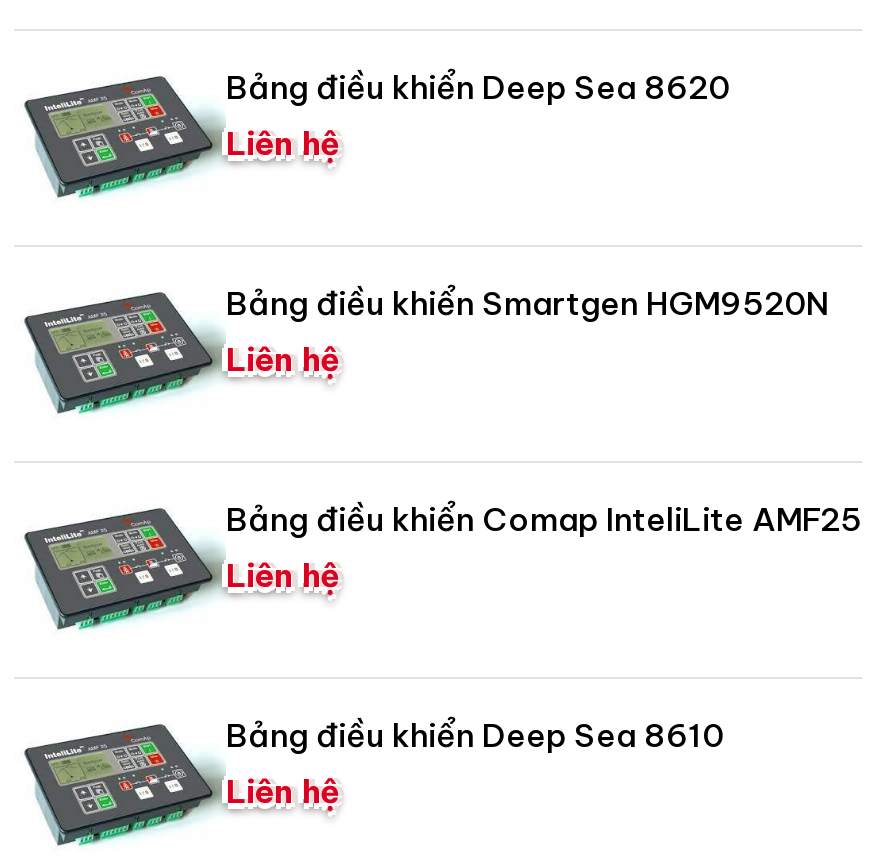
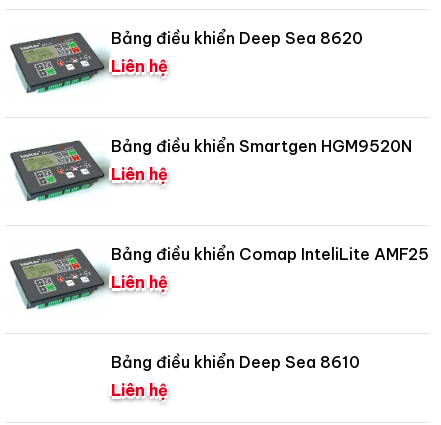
[22,723,224,847] [image] -> none

